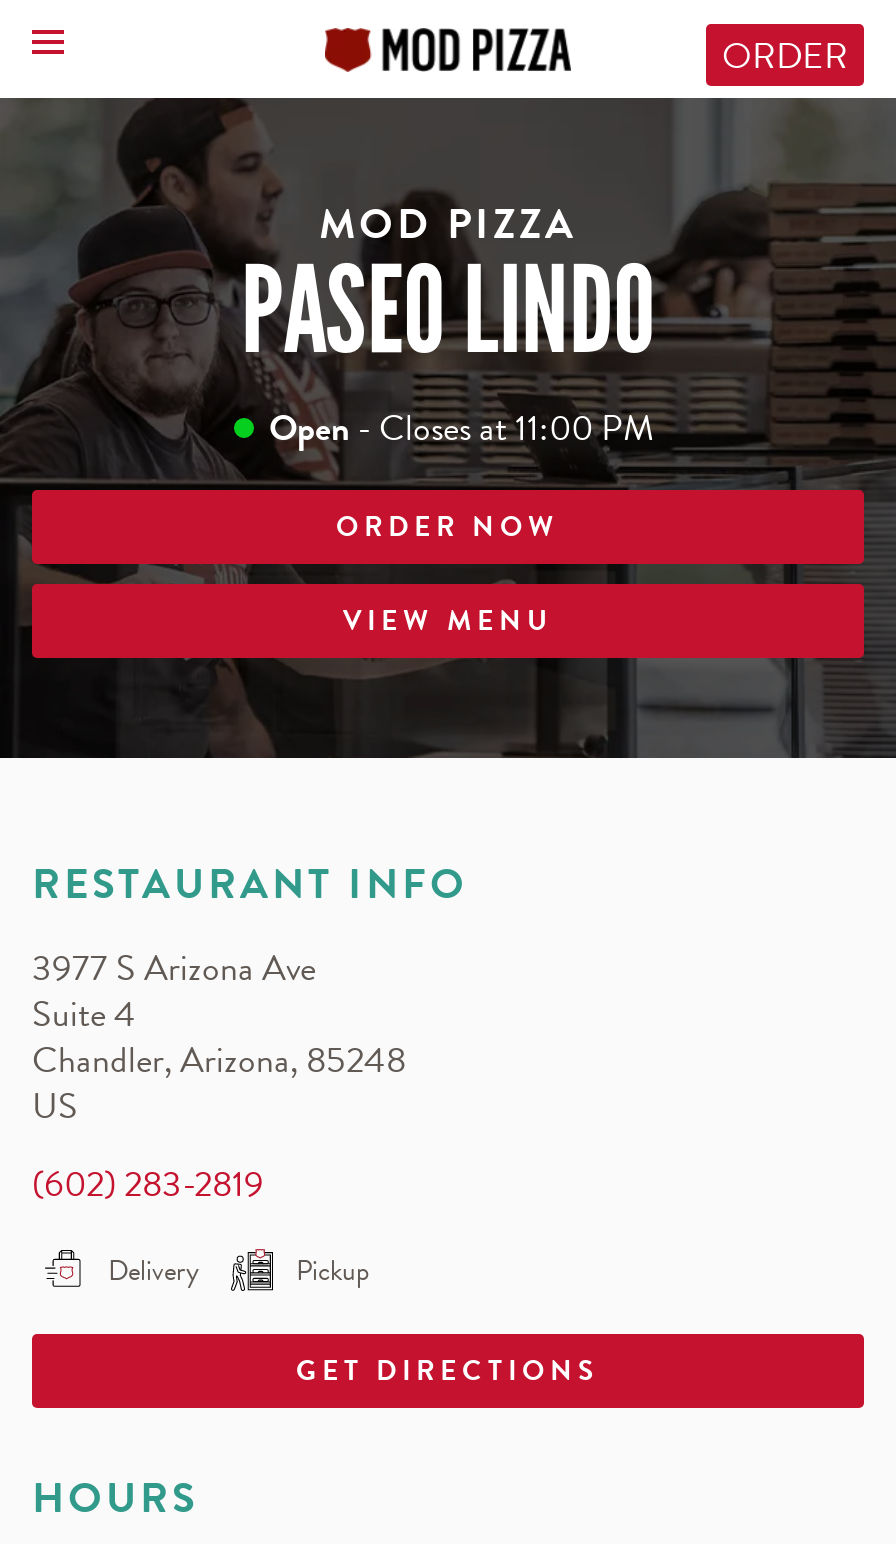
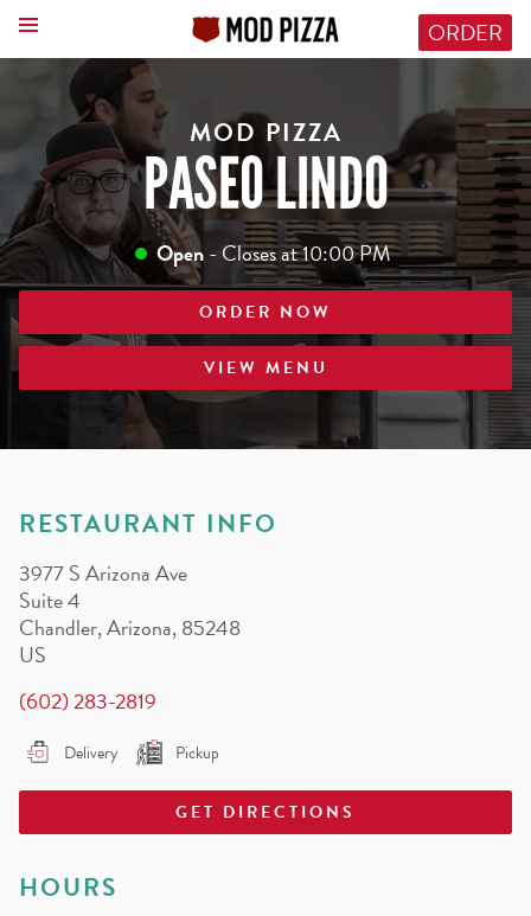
[269,400,655,454] Open - Closes at 11:00 PM -> [156,237,391,269] Open - Closes at 10:00 PM

